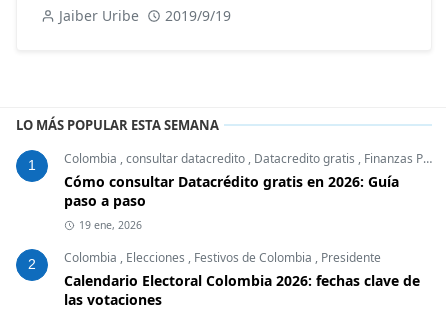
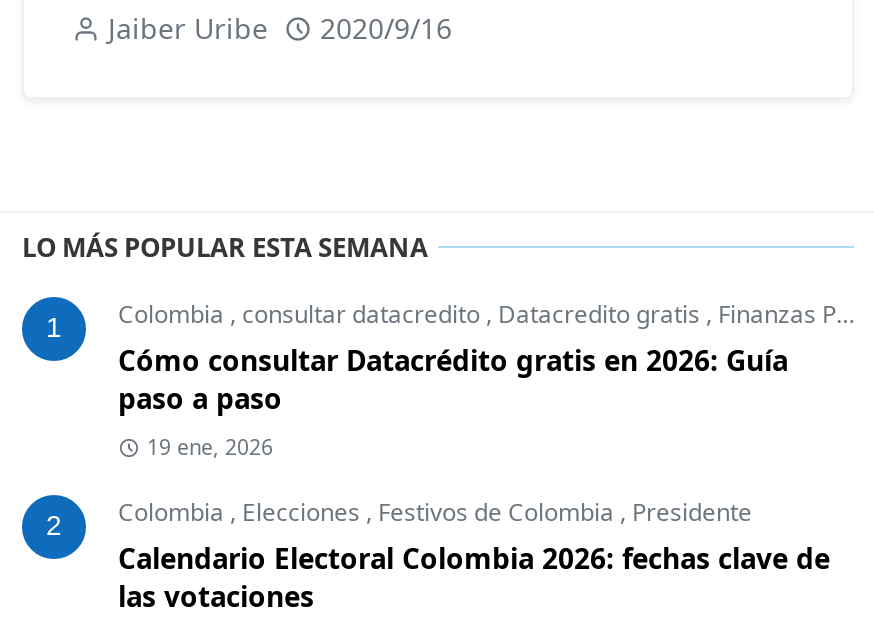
[59,6,231,25] Jaiber Uribe 2019/9/19 -> [108,9,452,47] Jaiber Uribe 2020/9/16

